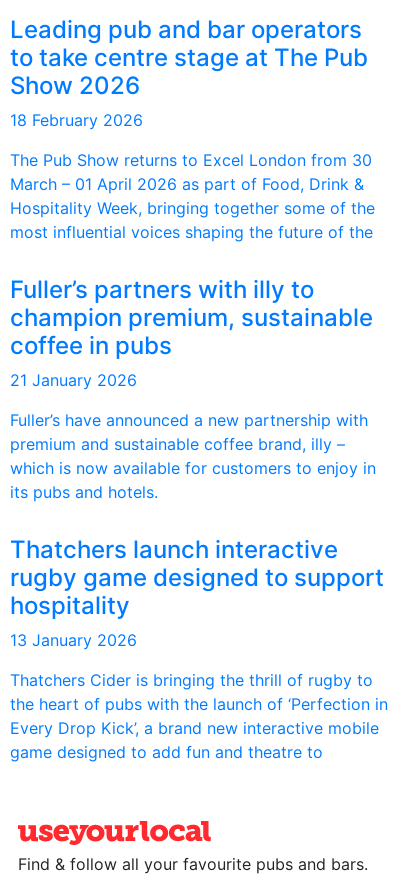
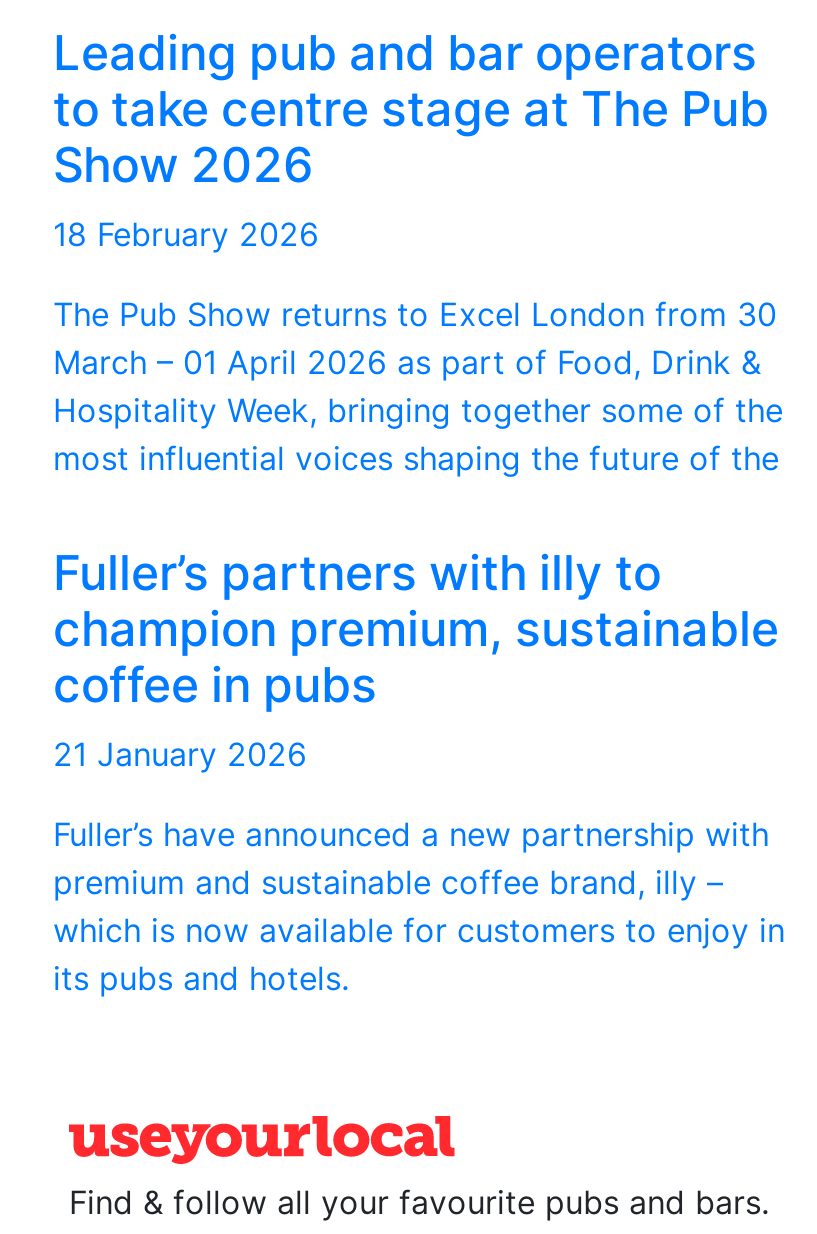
[10,534,388,761] Thatchers launch interactive | rugby game designed to support | hospitality | 13 January 2026 | Thatchers Cider is bringing the thrill of rugby to | the heart of pubs with the launch of ‘Perfection in | Every Drop Kick’, a brand new interactive mobile | game designed to add fun and theatre to -> none

